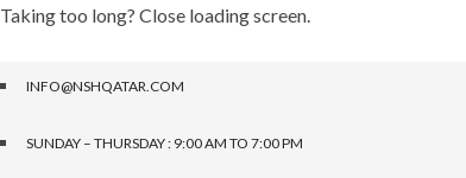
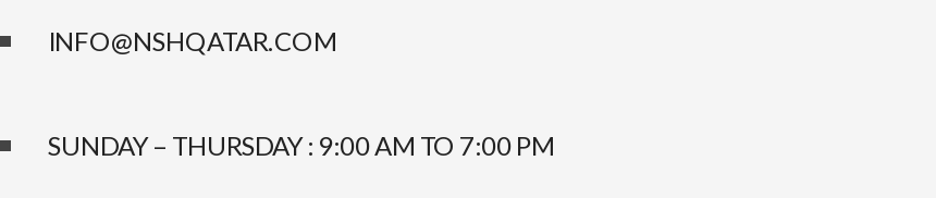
[0,4,310,26] Taking too long? Close loading screen. -> none

